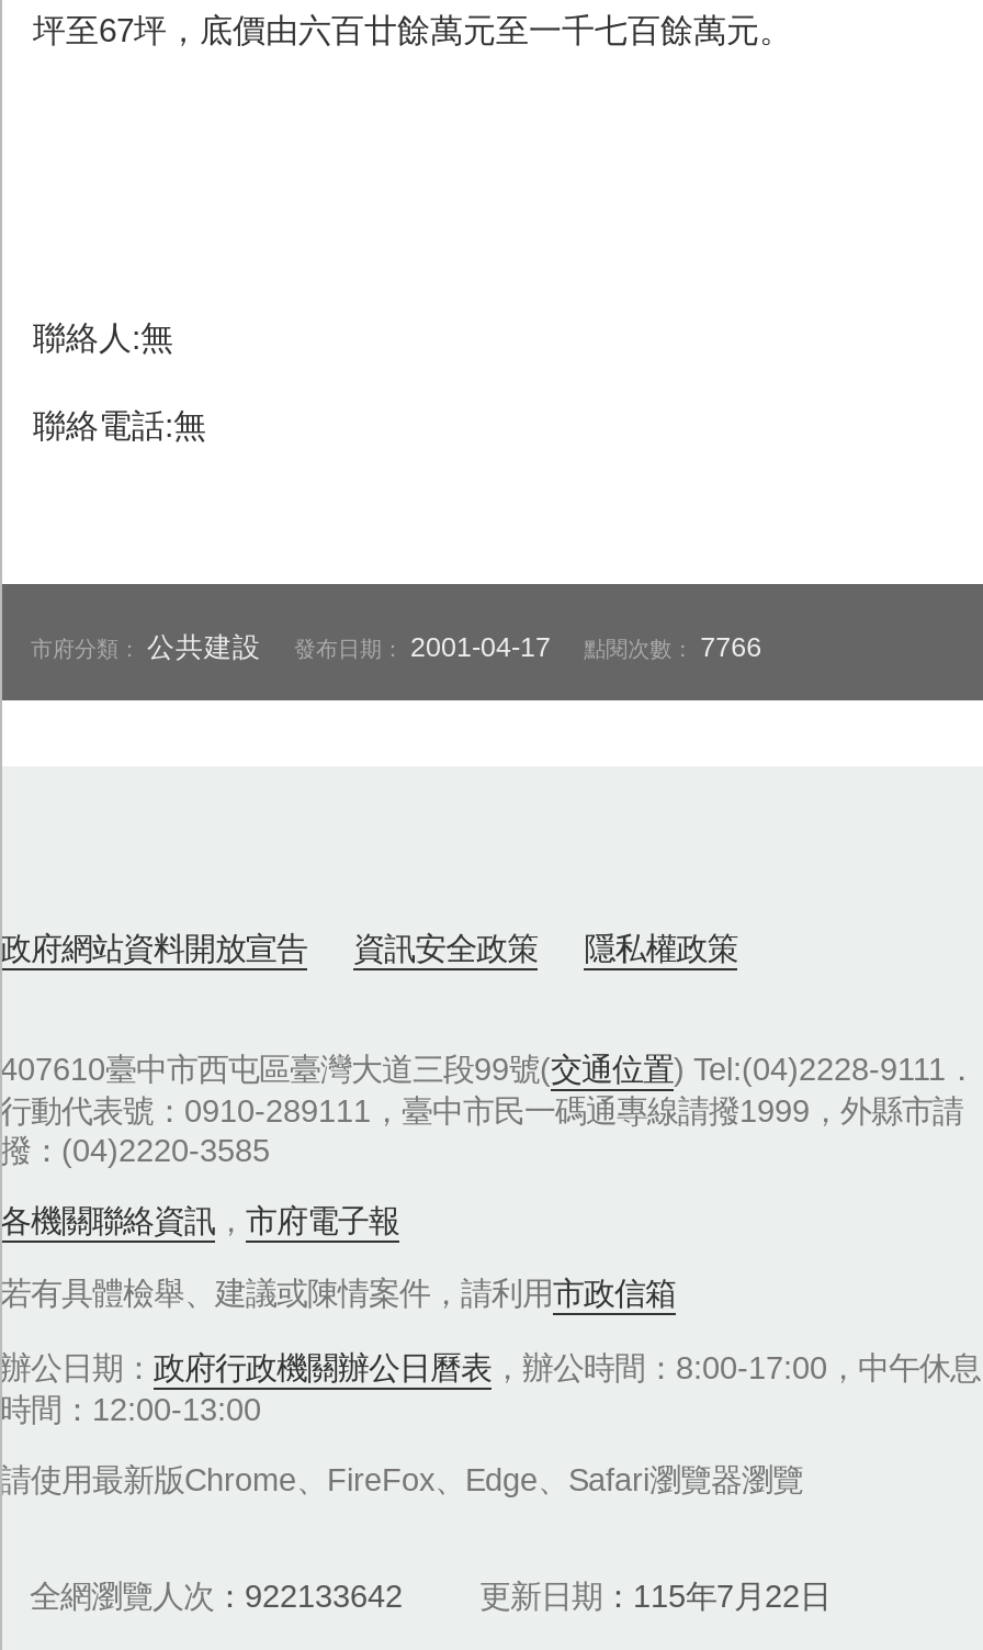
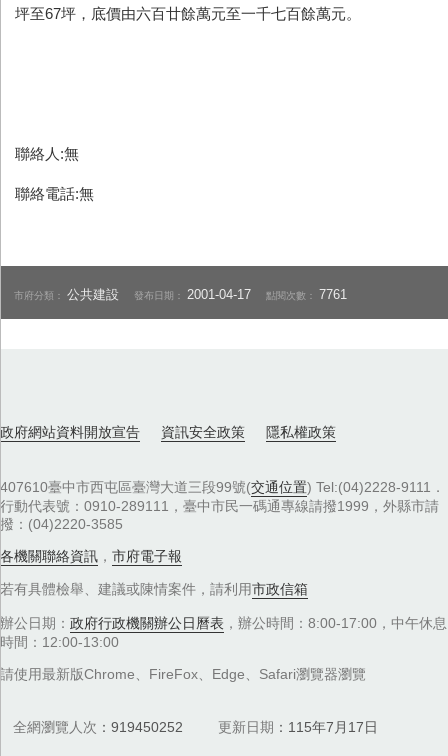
[31,631,762,662] 市府分類：公共建設 發布日期：2001-04-17 點閱次數：7766 -> [14,287,347,301] 市府分類：公共建設 發布日期：2001-04-17 點閱次數：7761
[29,1578,402,1613] 全網瀏覽人次 922133642 -> [13,718,183,734] 全網瀏覽人次 919450252
[479,1578,830,1613] 更新日期 115年7月22日 -> [218,718,378,734] 更新日期 115年7月17日

